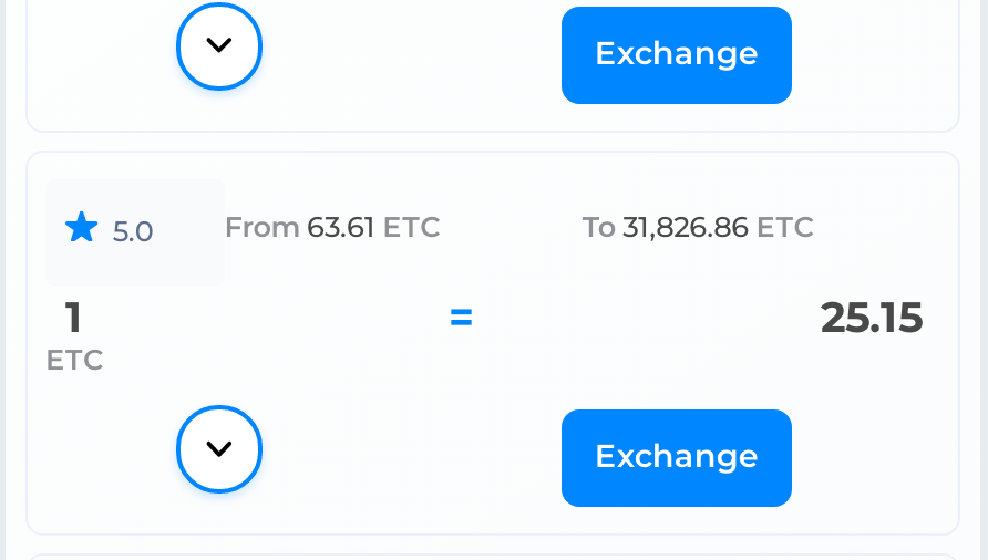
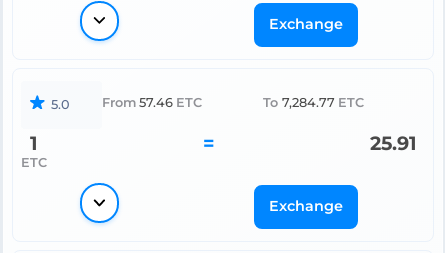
[224,210,440,243] From 63.61 ETC -> [102,95,202,110] From 57.46 ETC
[582,210,814,243] To 31,826.86 ETC -> [263,95,364,110] To 7,284.77 ETC
[821,290,923,343] 25.15 -> [370,131,417,155] 25.91

